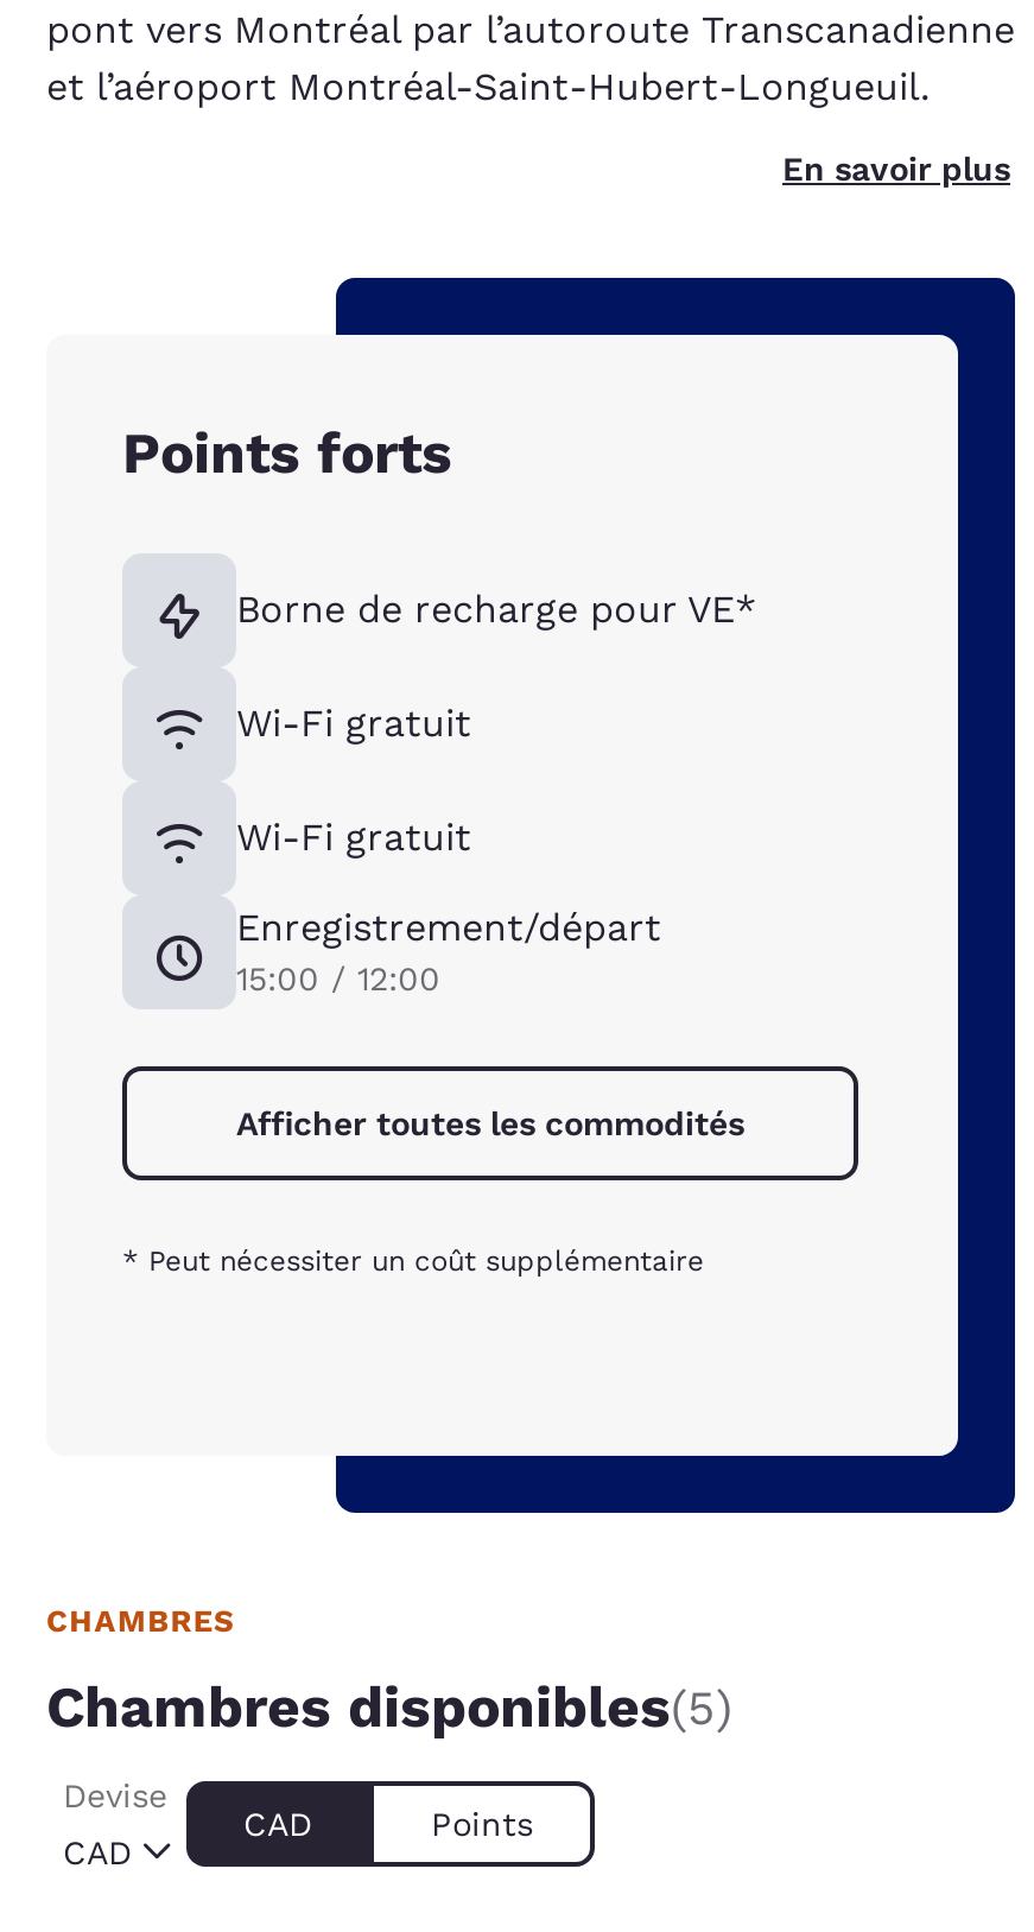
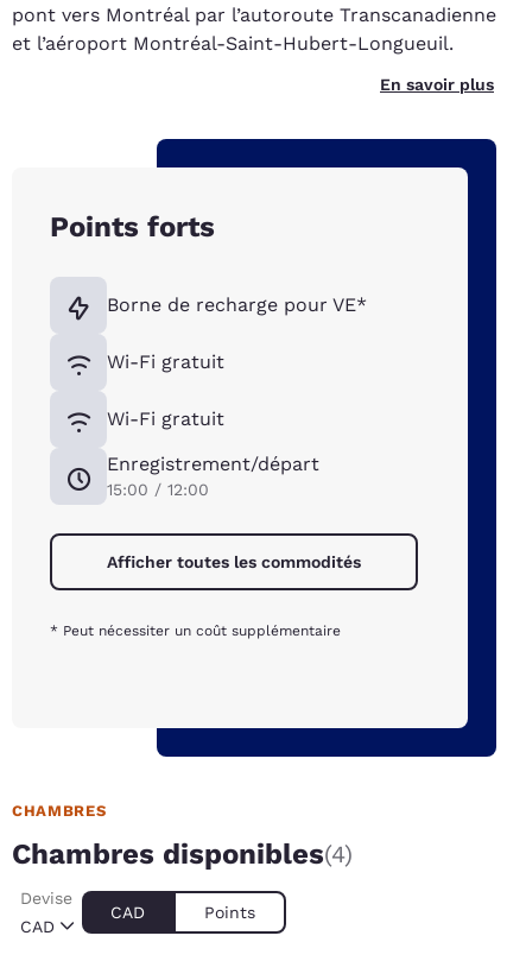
[46,1675,732,1741] Chambres disponibles(5) -> [12,838,353,871] Chambres disponibles(4)

